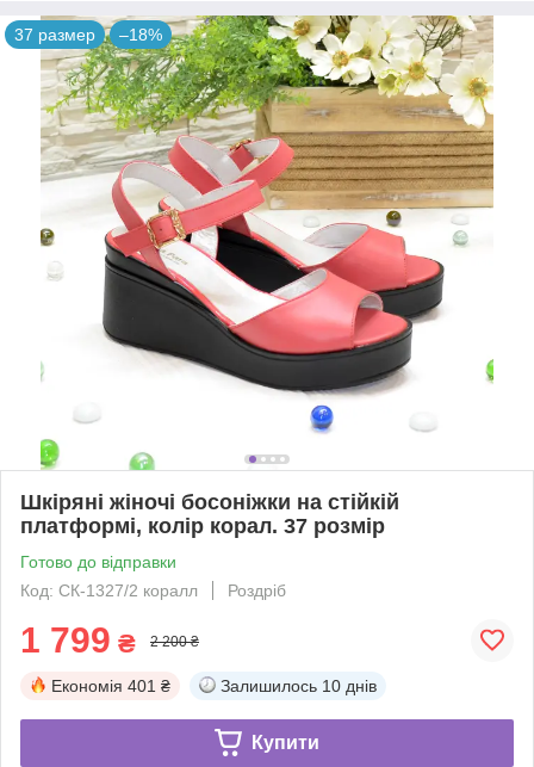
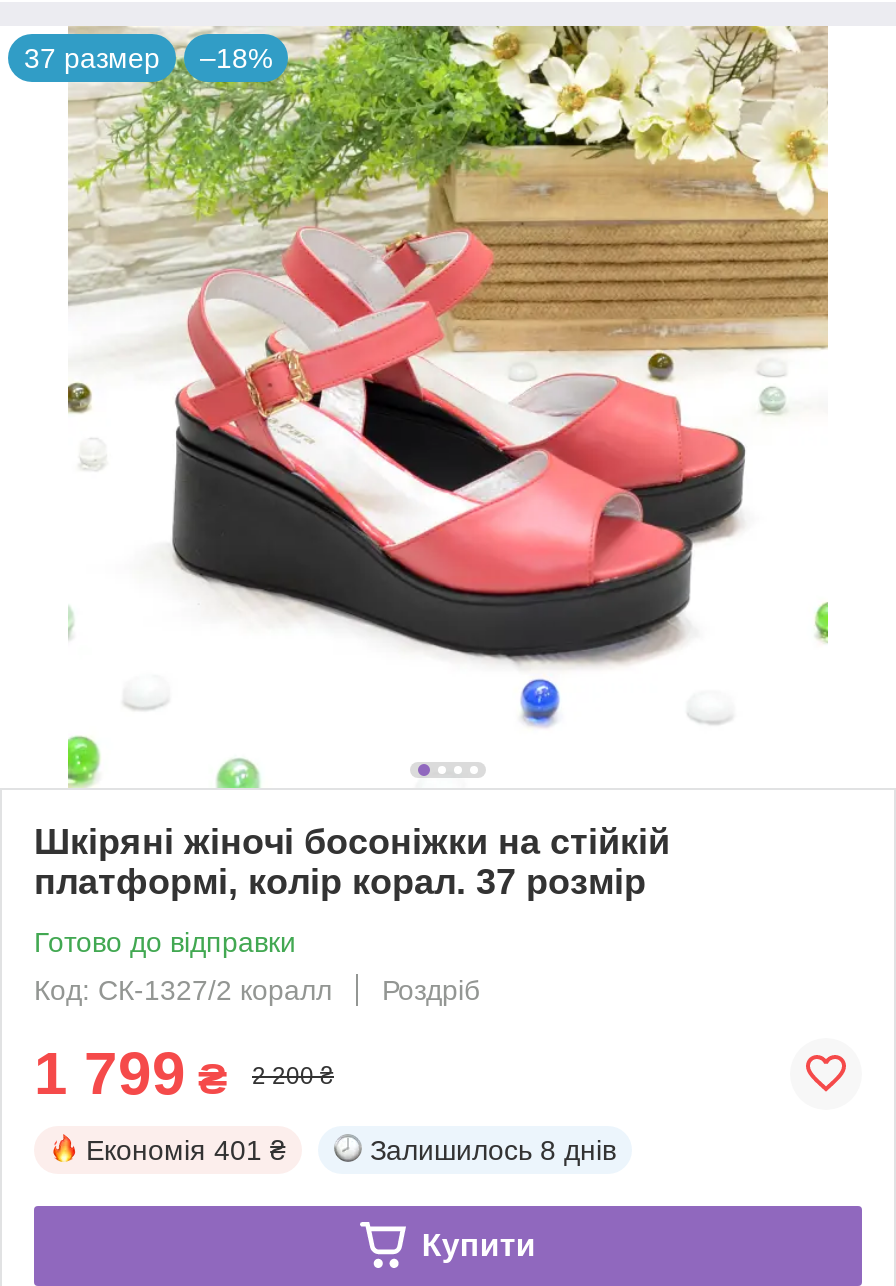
[221,676,377,695] Залишилось 10 днів -> [370,1134,616,1166] Залишилось 8 днів

